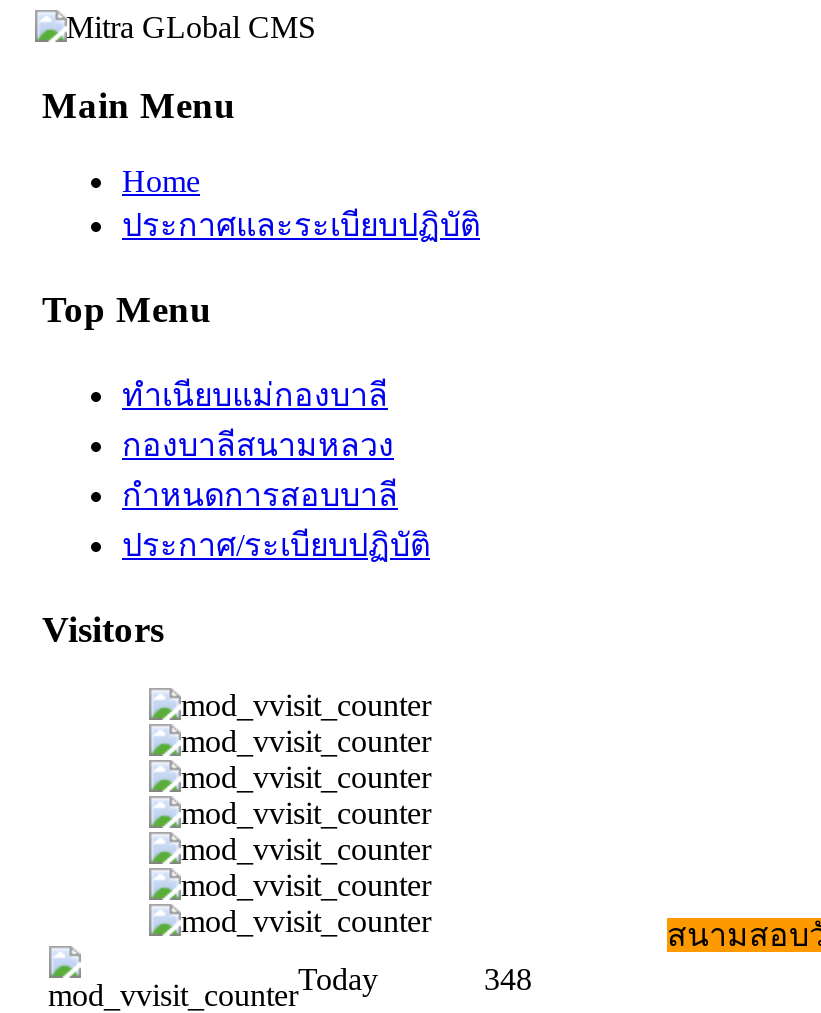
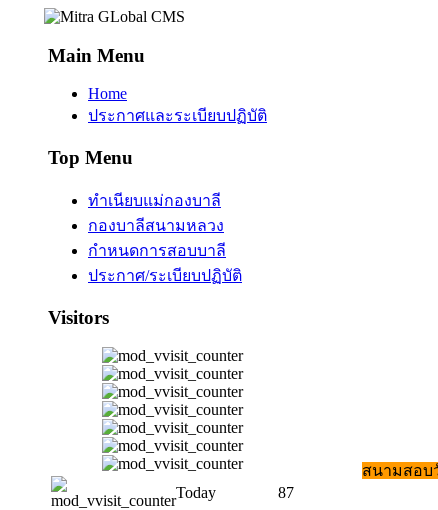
[484,963,532,997] 348 -> [278,484,294,501] 87

